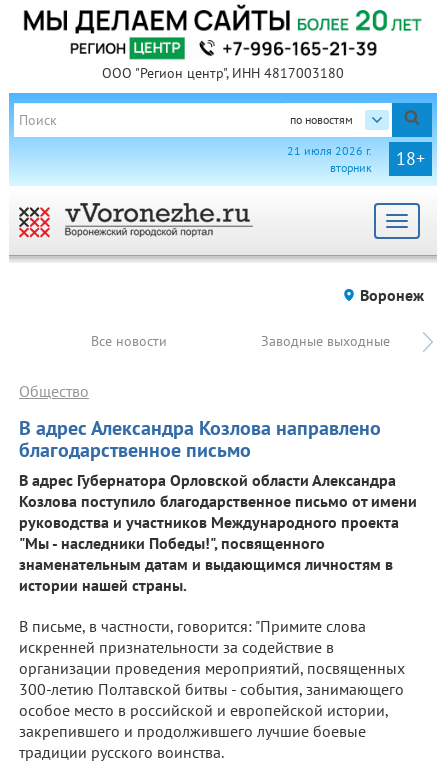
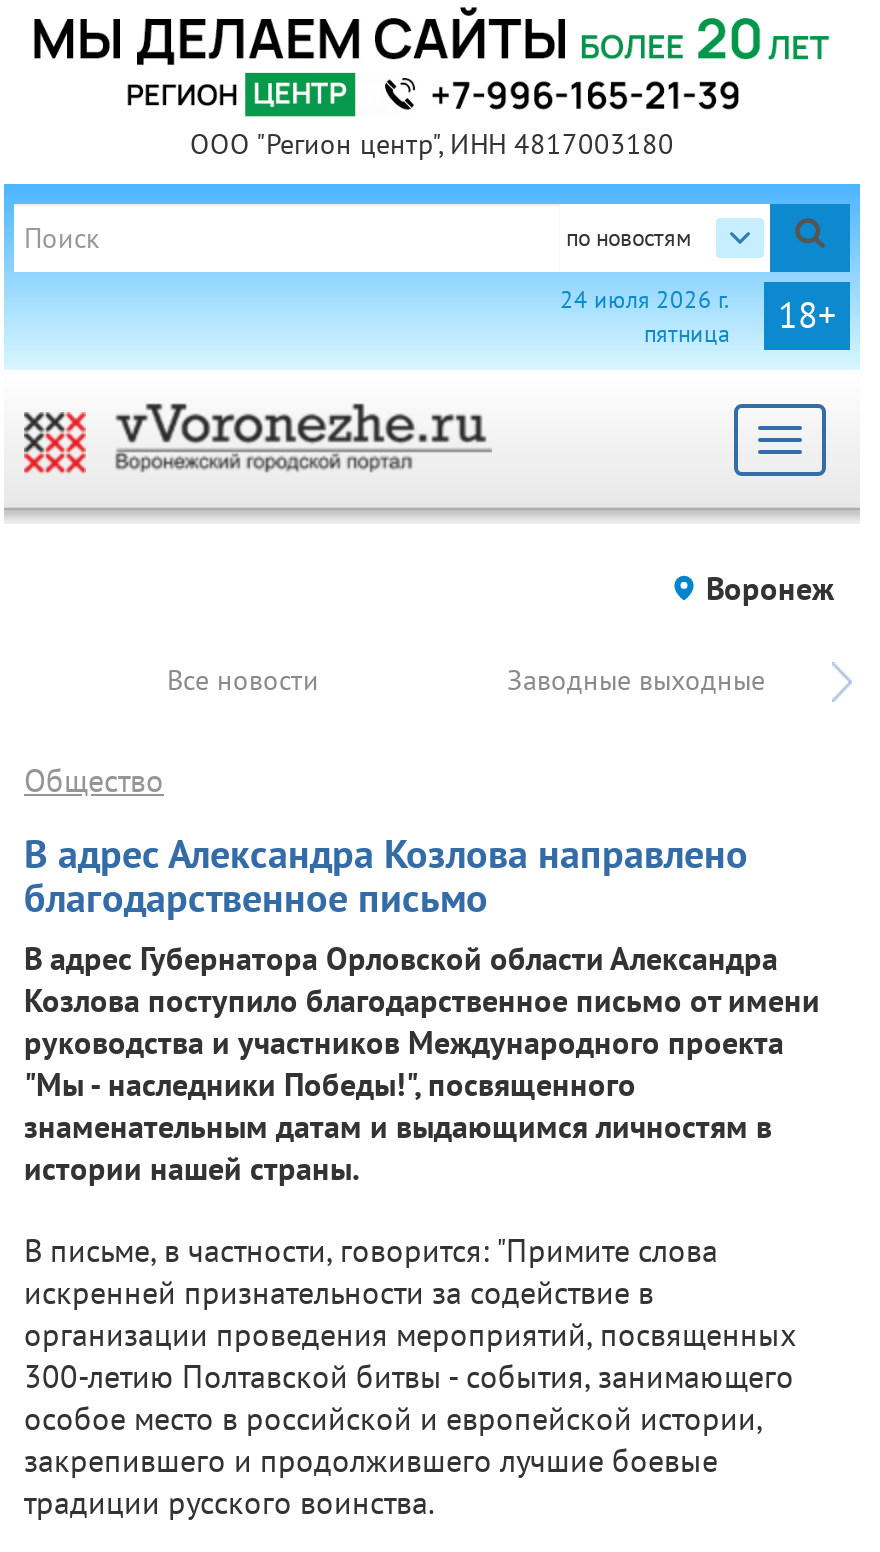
[287,143,372,175] 21 июля 2026 г. | вторник -> [560,284,730,348] 24 июля 2026 г. | пятница

